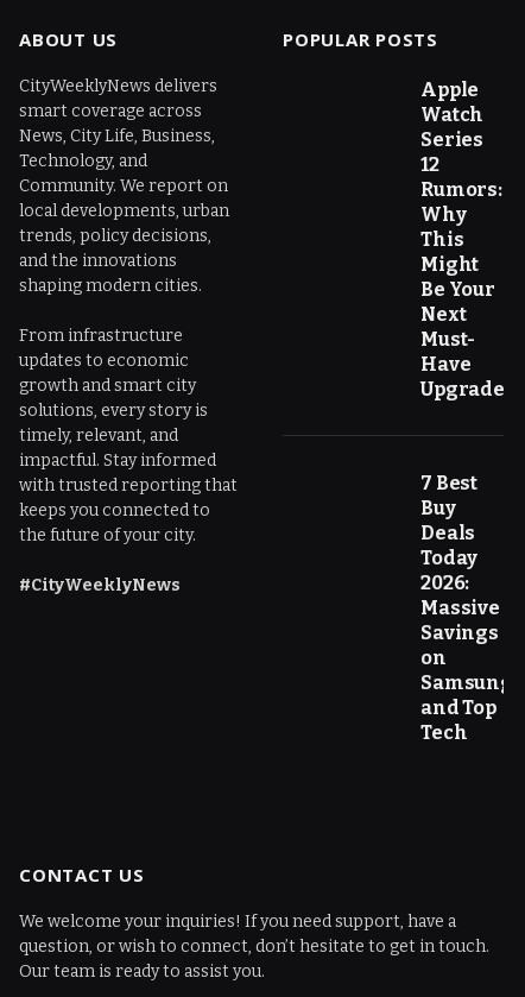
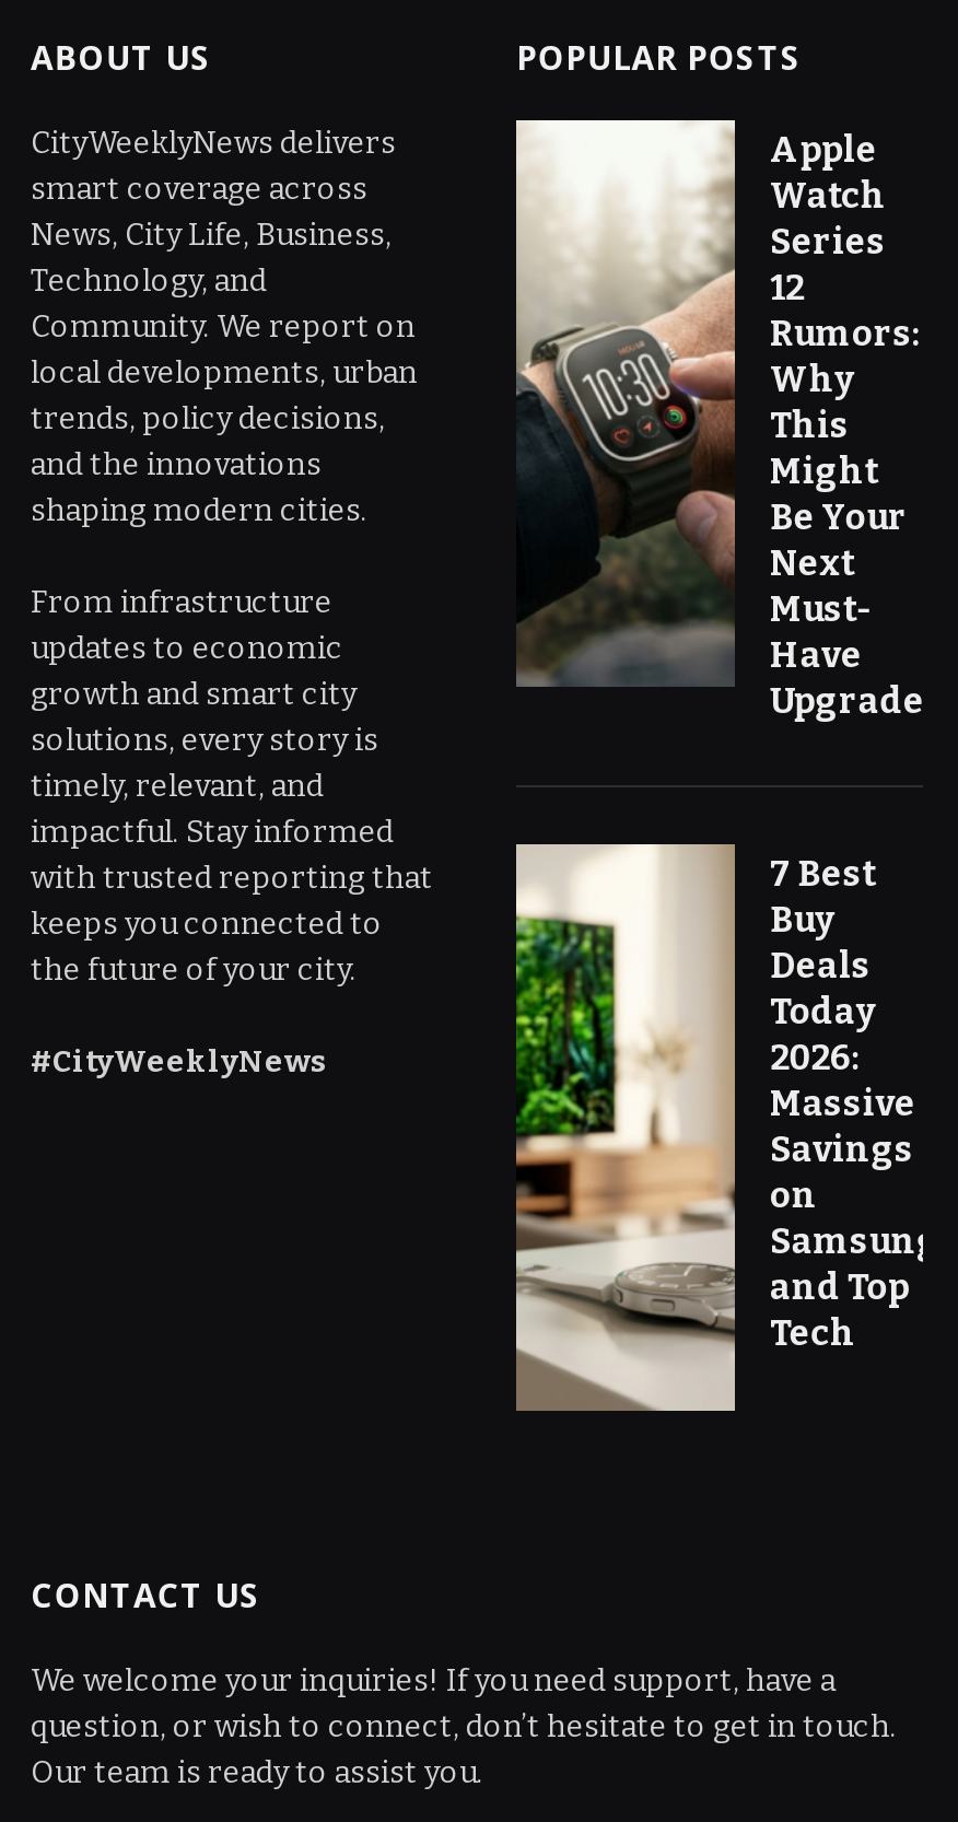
none -> [514,118,737,687] [image]
none -> [514,842,737,1413] [image]

